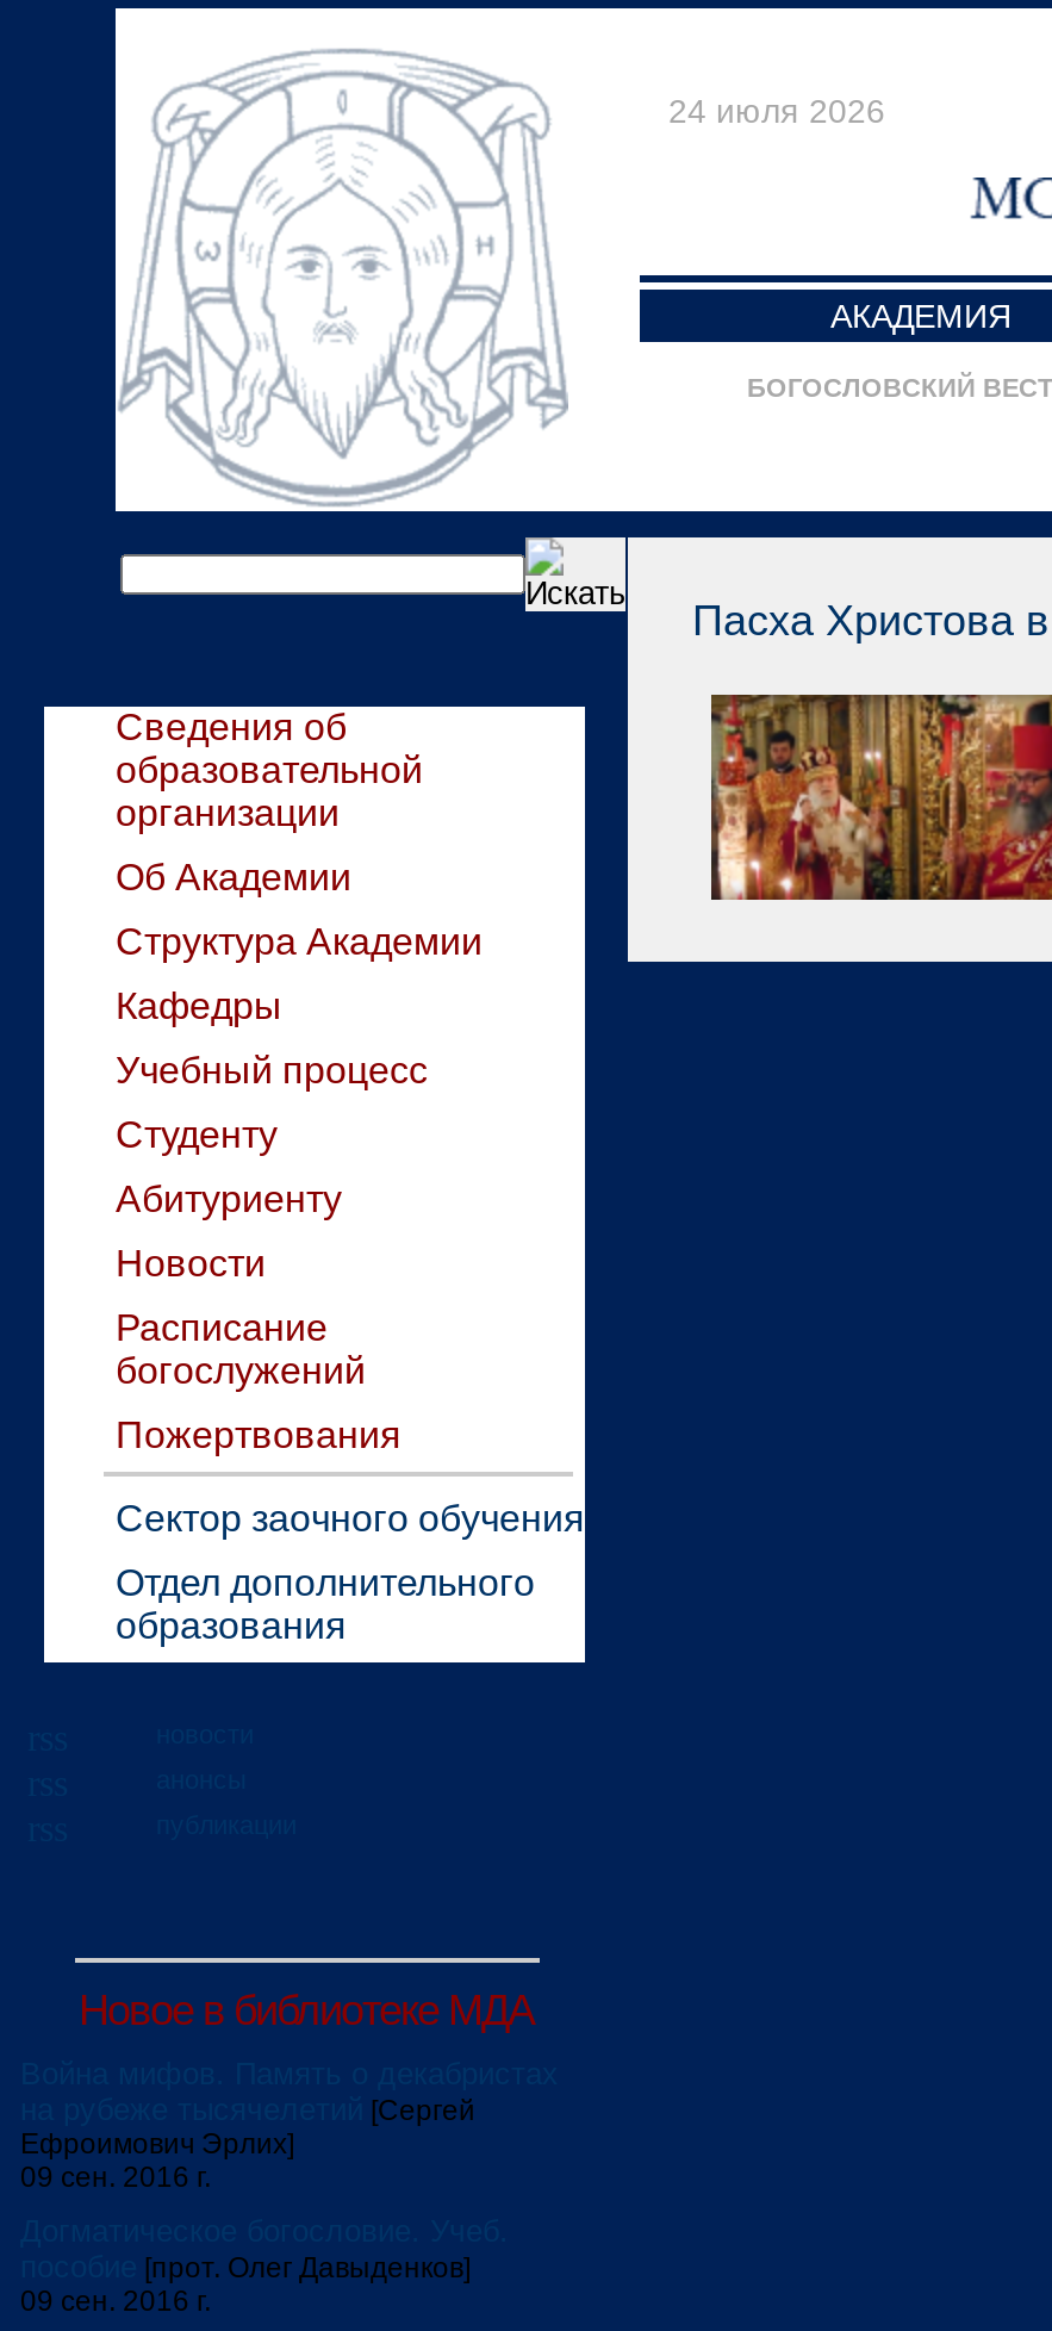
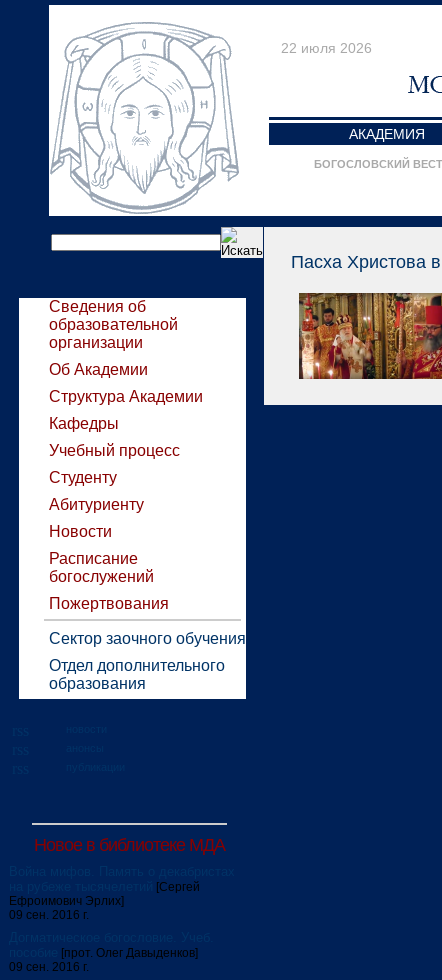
[668,92,885,130] 24 июля 2026 -> [281,40,372,56] 22 июля 2026

